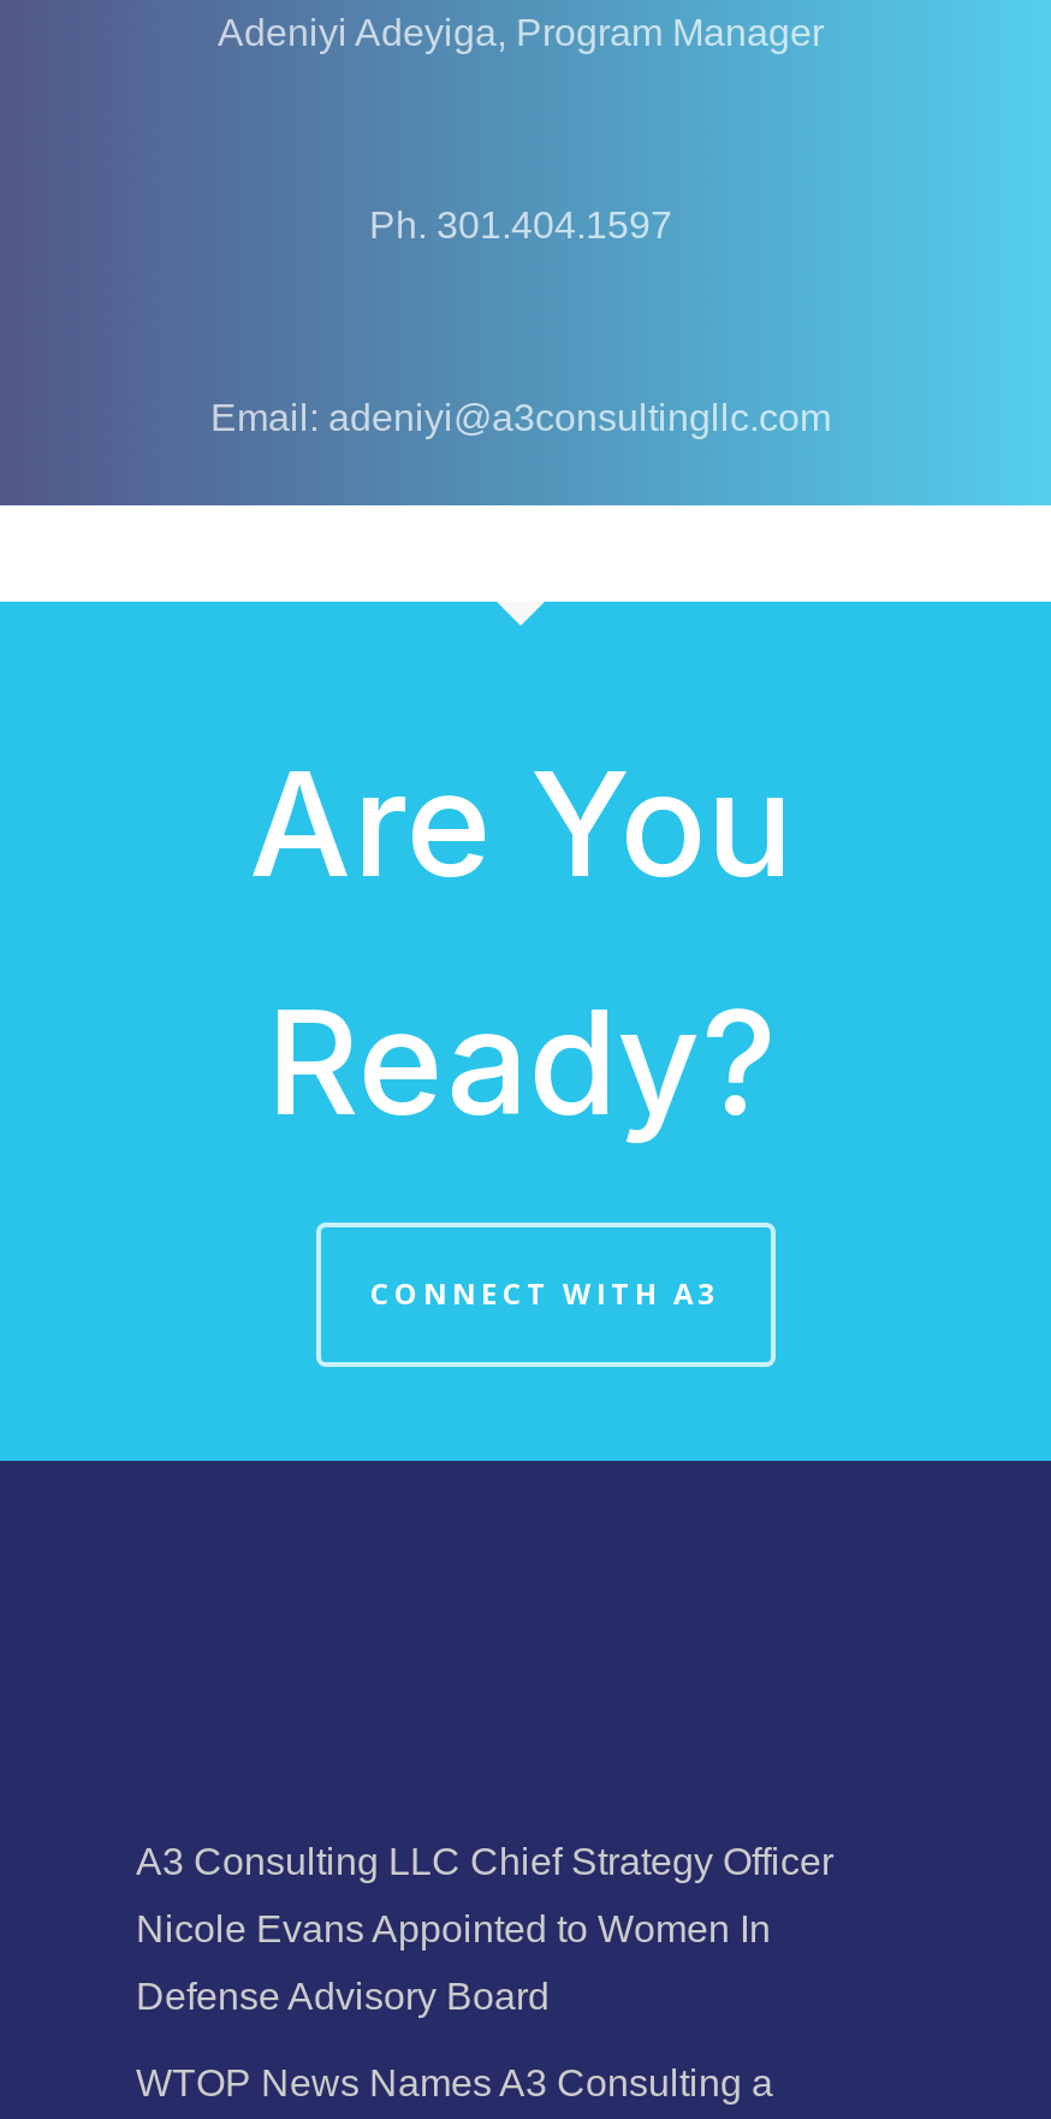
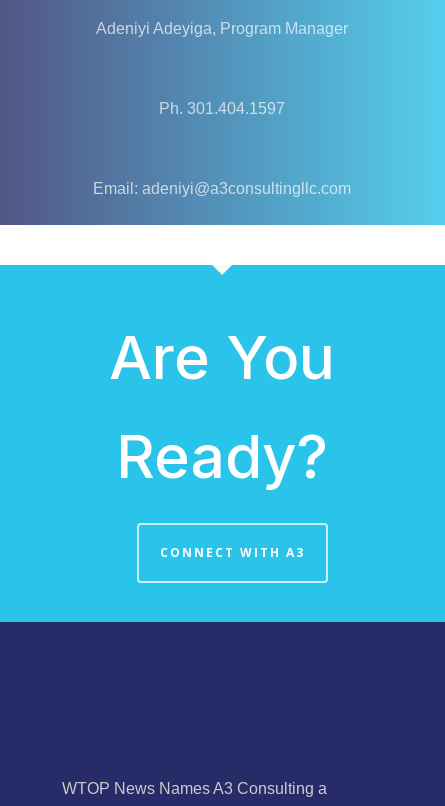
[136,1841,833,2017] A3 Consulting LLC Chief Strategy Officer | Nicole Evans Appointed to Women In | Defense Advisory Board -> none

